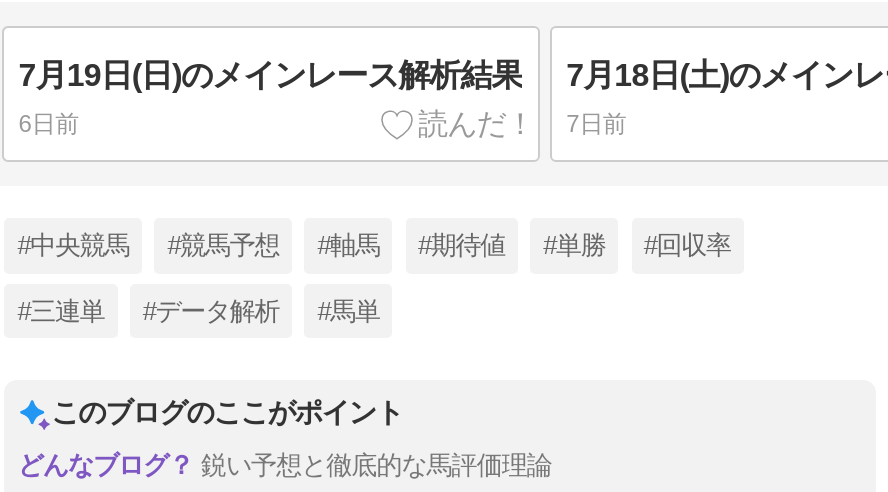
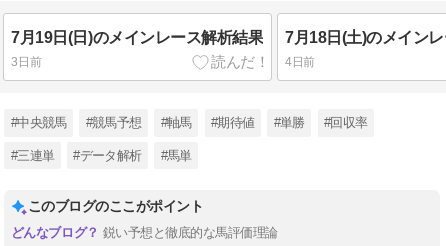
[19,110,78,138] 6日前 -> [11,55,41,69] 3日前
[566,110,626,138] 7日前 -> [285,55,315,69] 4日前

